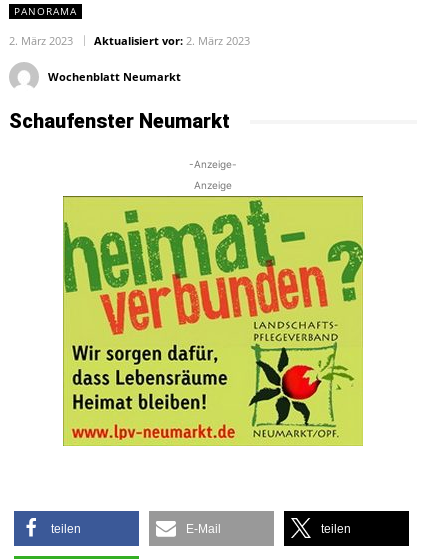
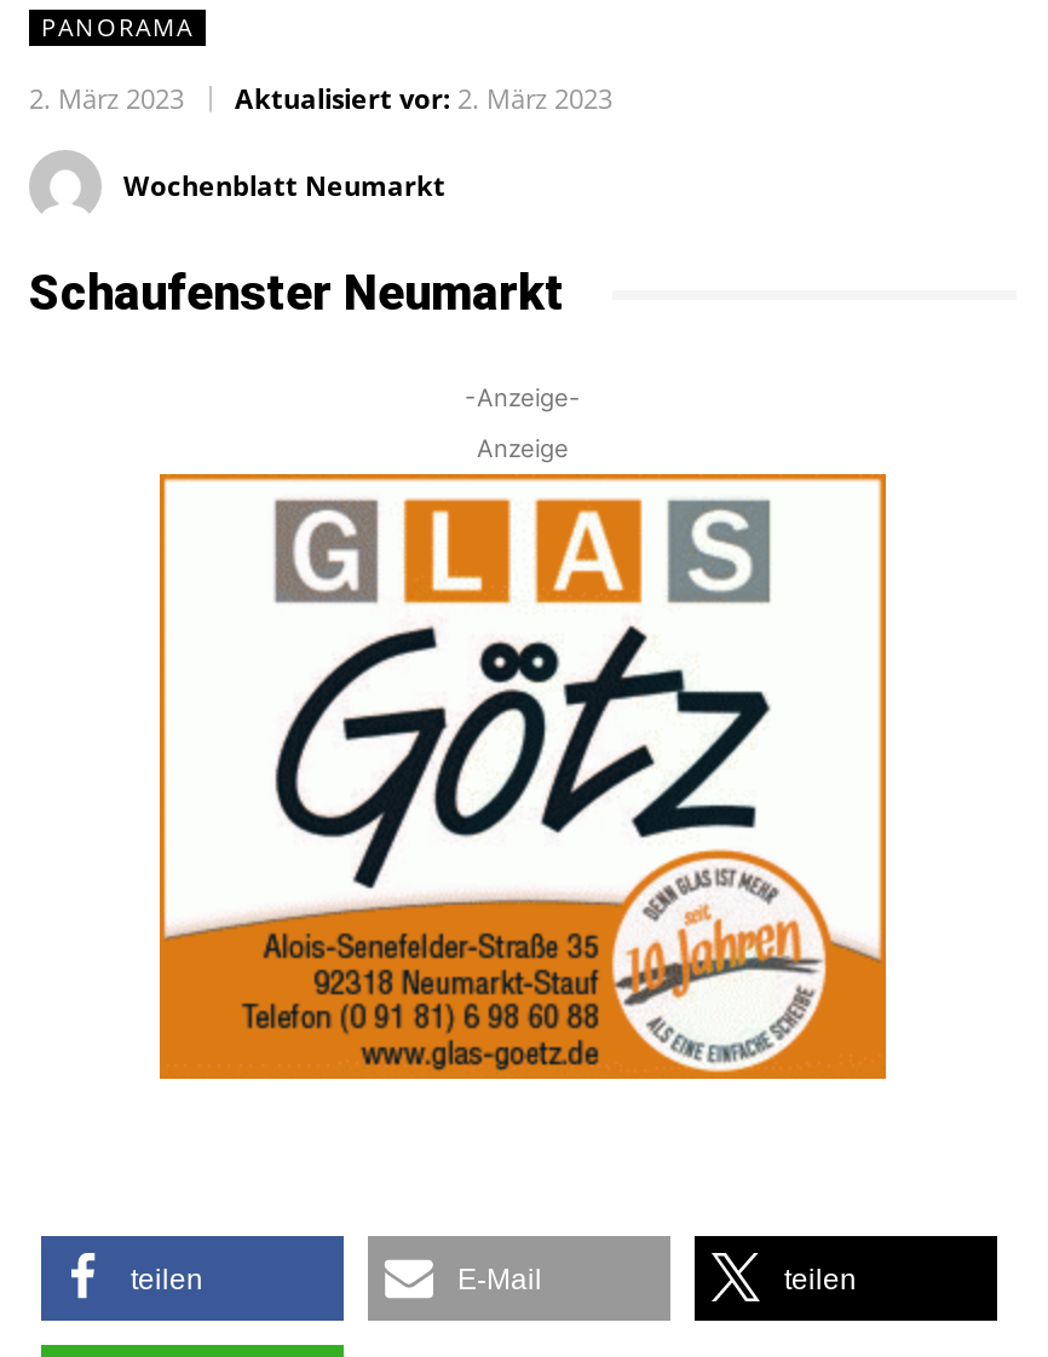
[63,195,364,446] [image] -> [160,474,888,1079] [image]

